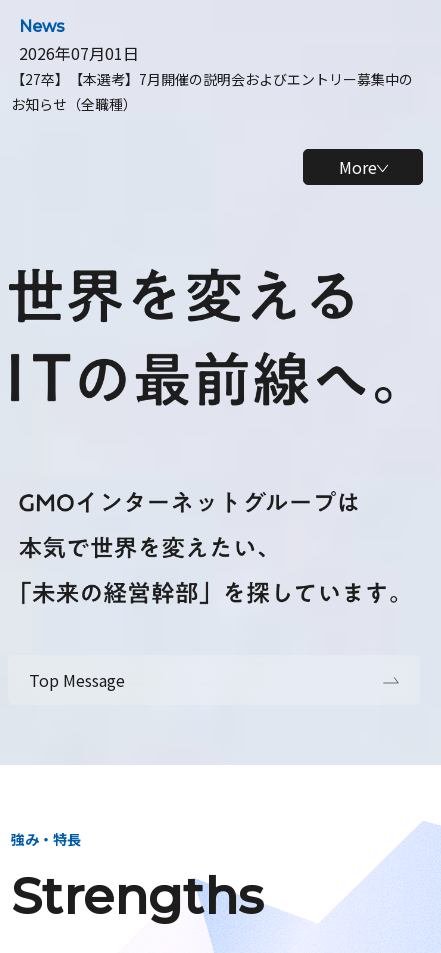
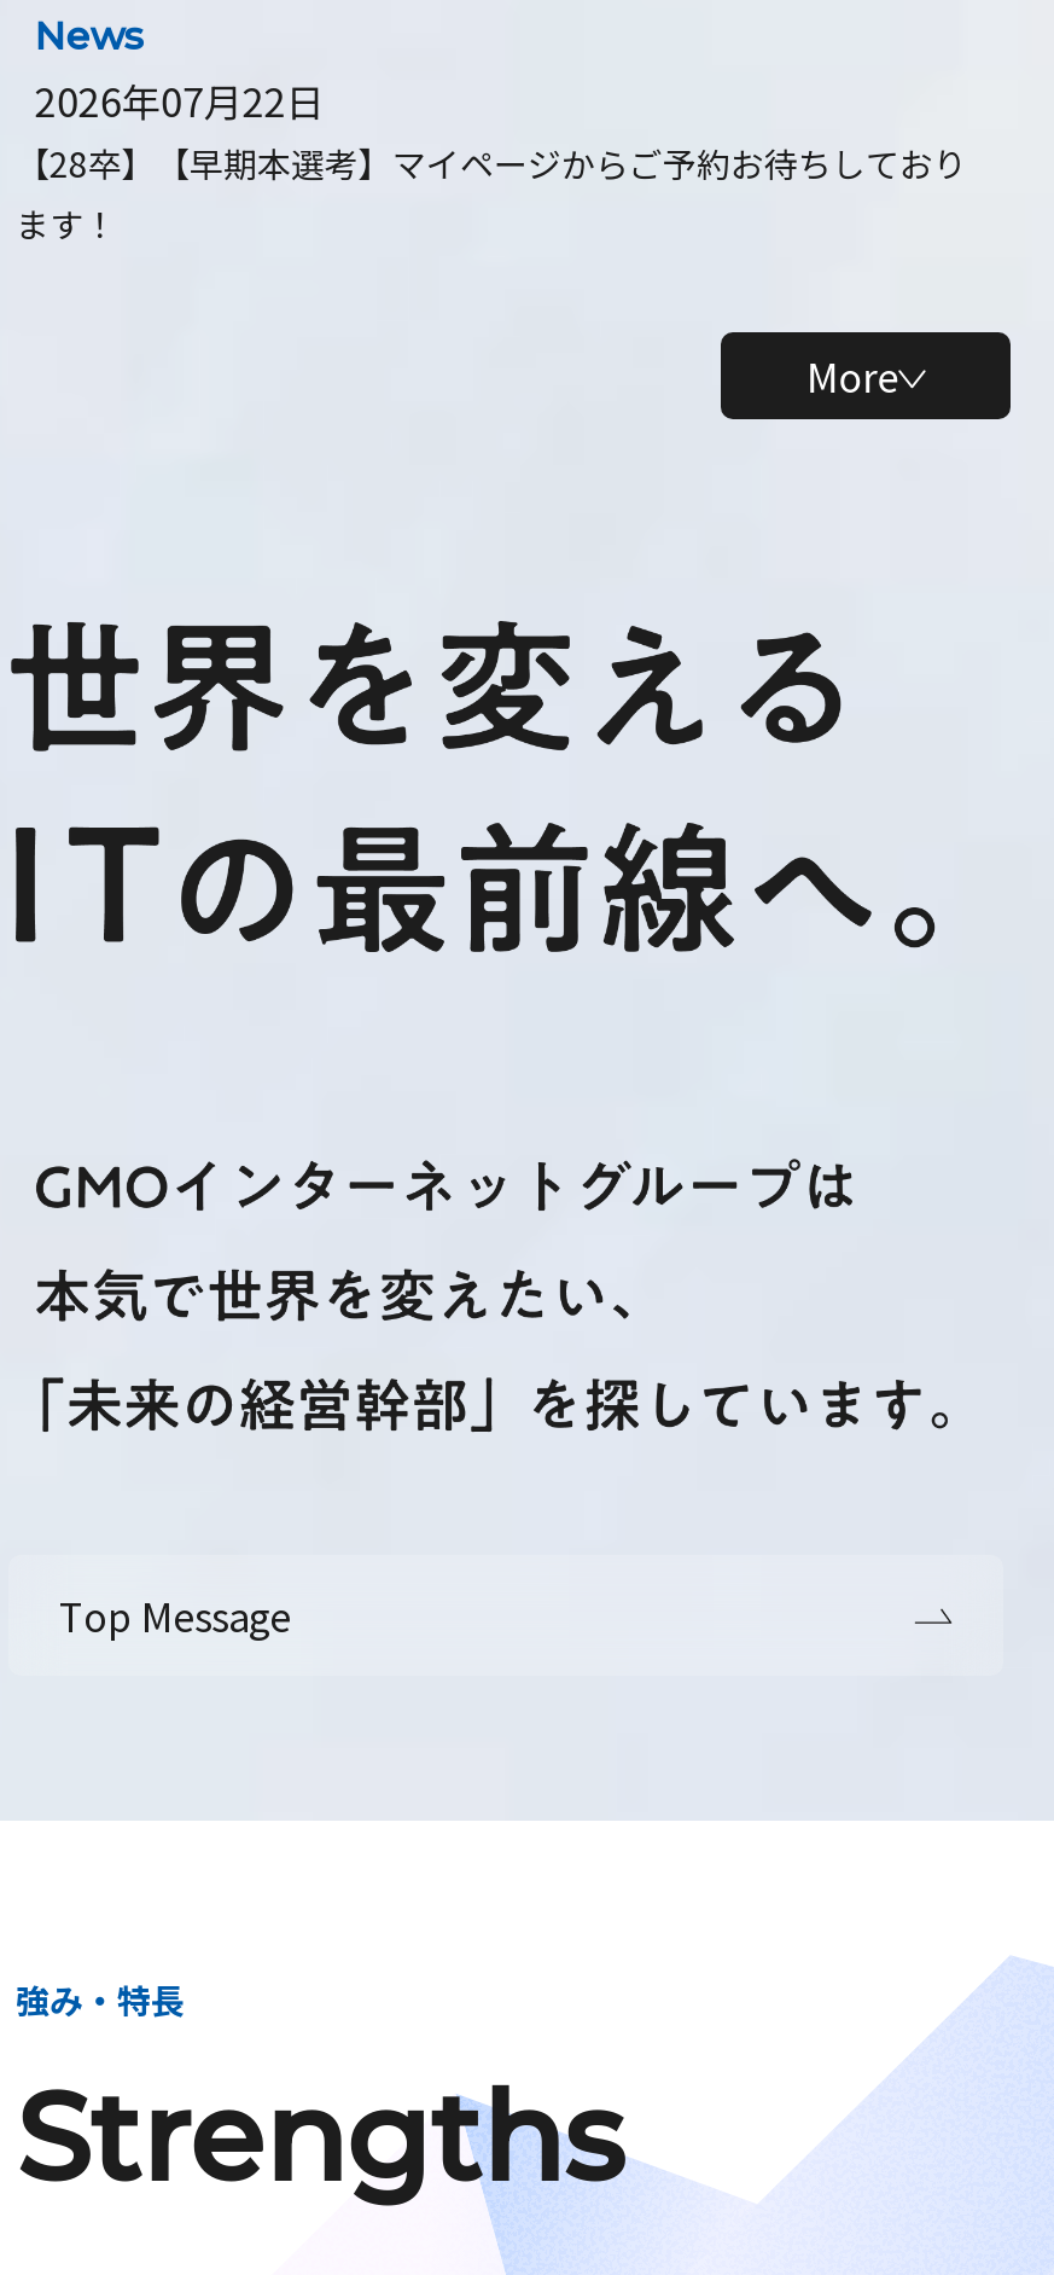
[11,41,413,114] 2026年07月01日 | 【27卒】【本選考】7月開催の説明会およびエントリー募集中の | お知らせ（全職種） -> [15,71,967,248] 2026年07月22日 | 【28卒】【早期本選考】マイページからご予約お待ちしており | ます！

